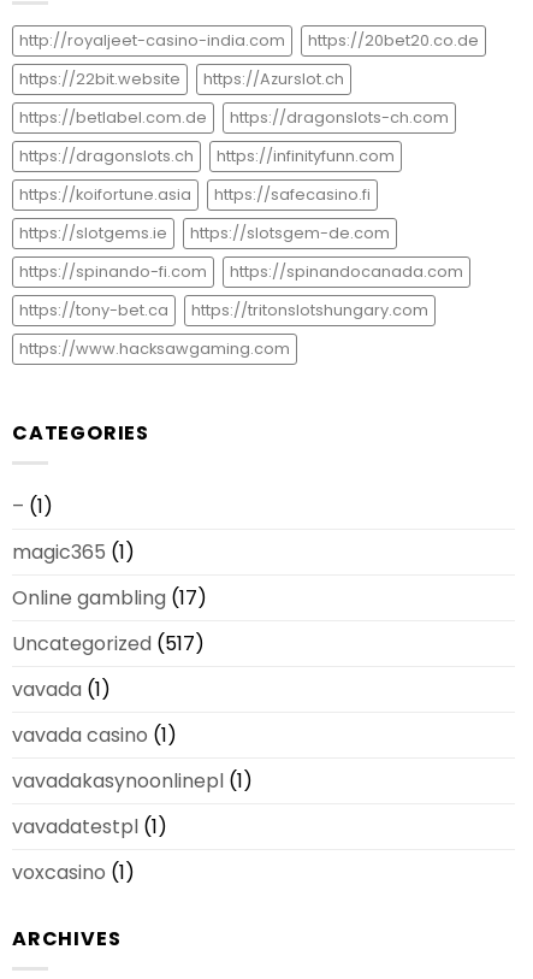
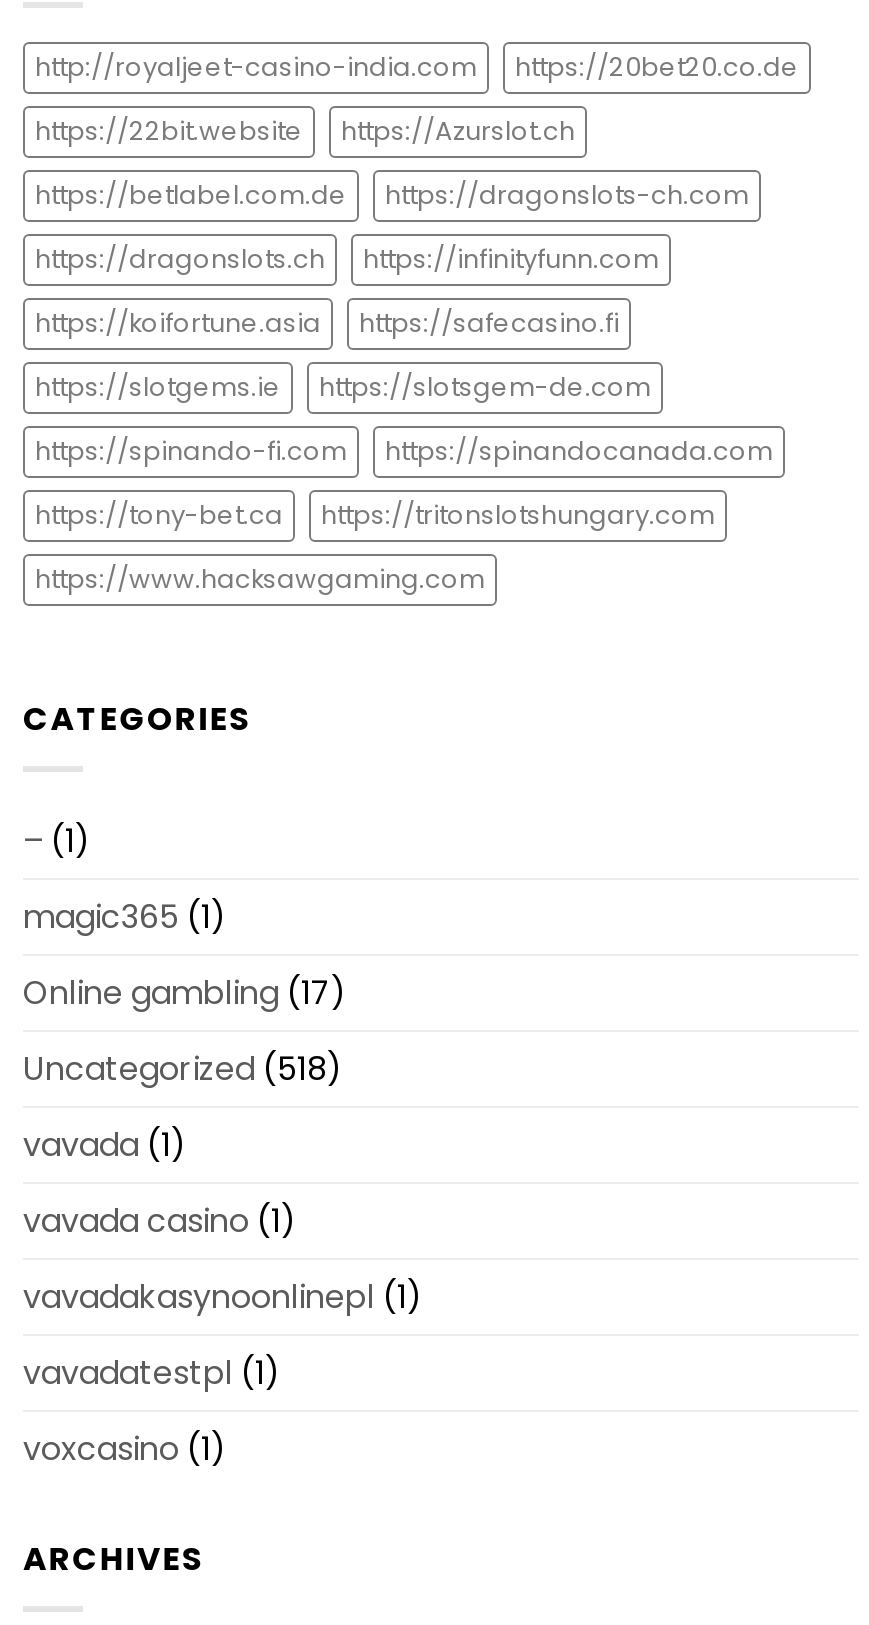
[12,630,205,657] Uncategorized (517) -> [23,1046,343,1092] Uncategorized (518)

